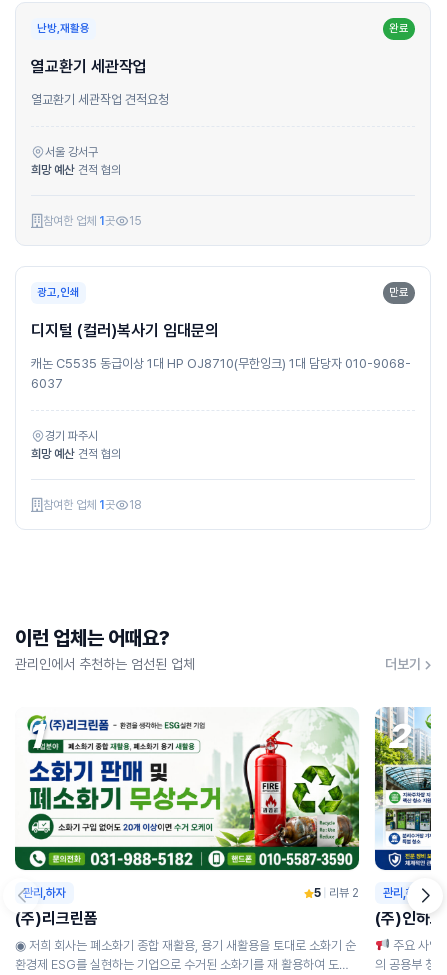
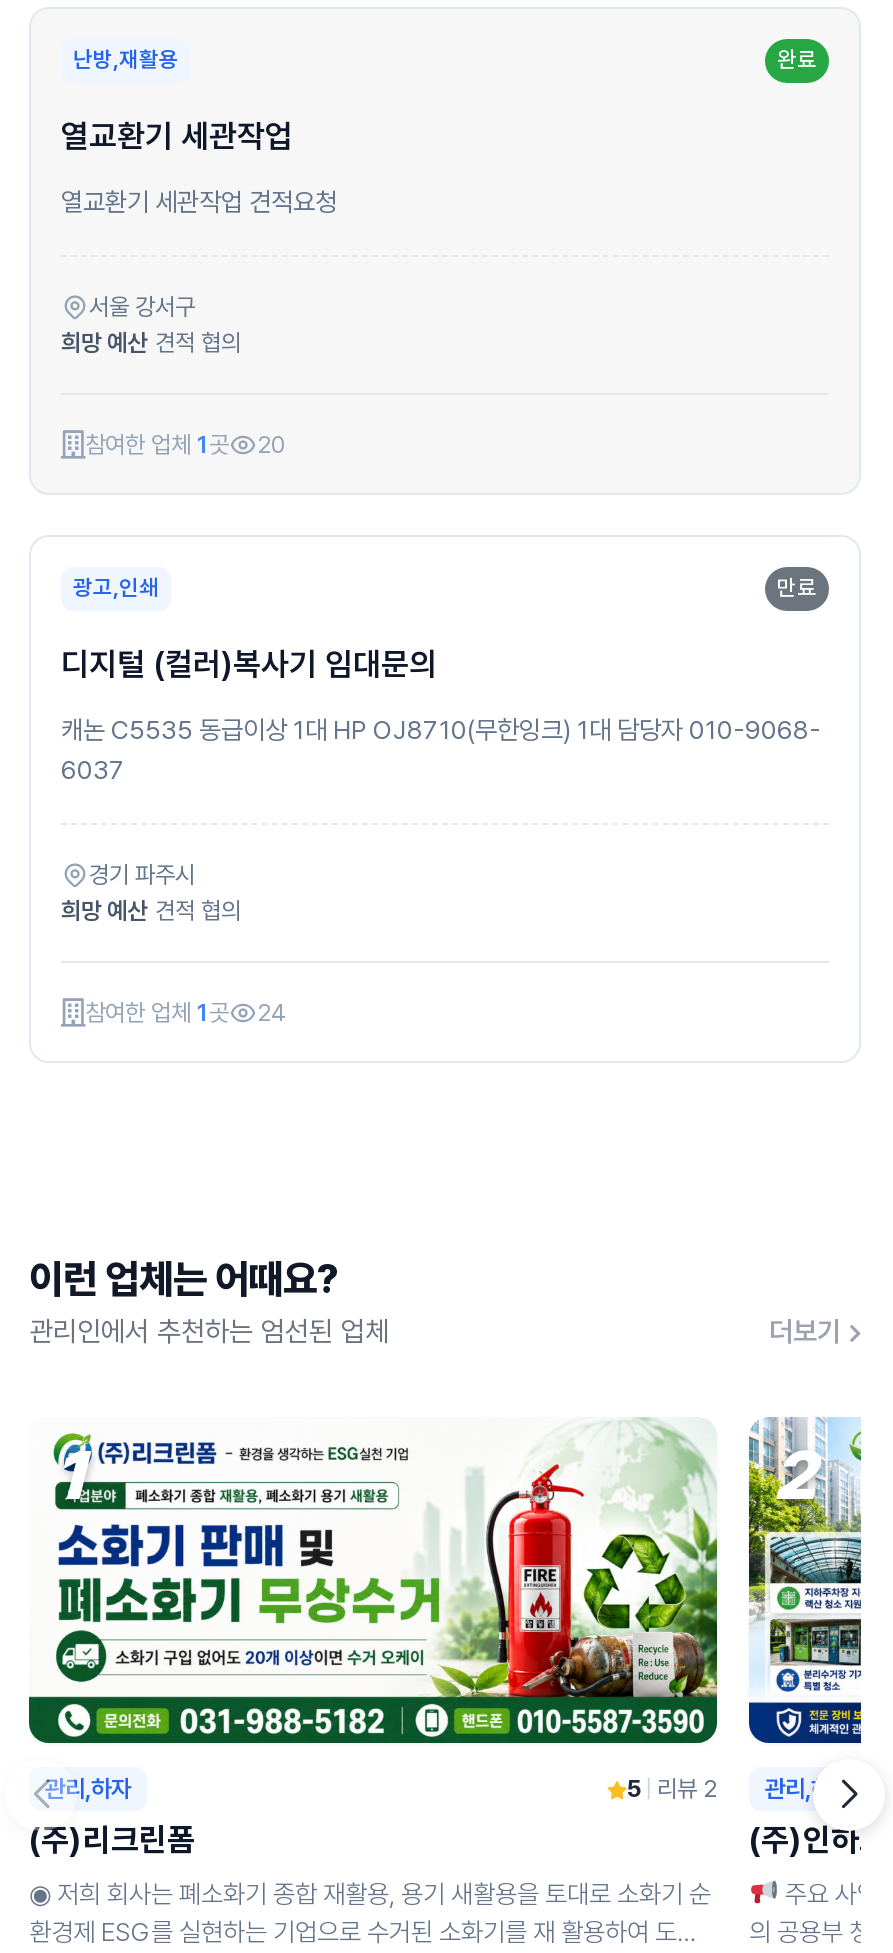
[43,214,142,228] 참여한 업체 1 곳 15 -> [85,431,287,459] 참여한 업체 1 곳 20
[43,498,142,512] 참여한 업체 1 곳 18 -> [85,999,287,1027] 참여한 업체 1 곳 24

